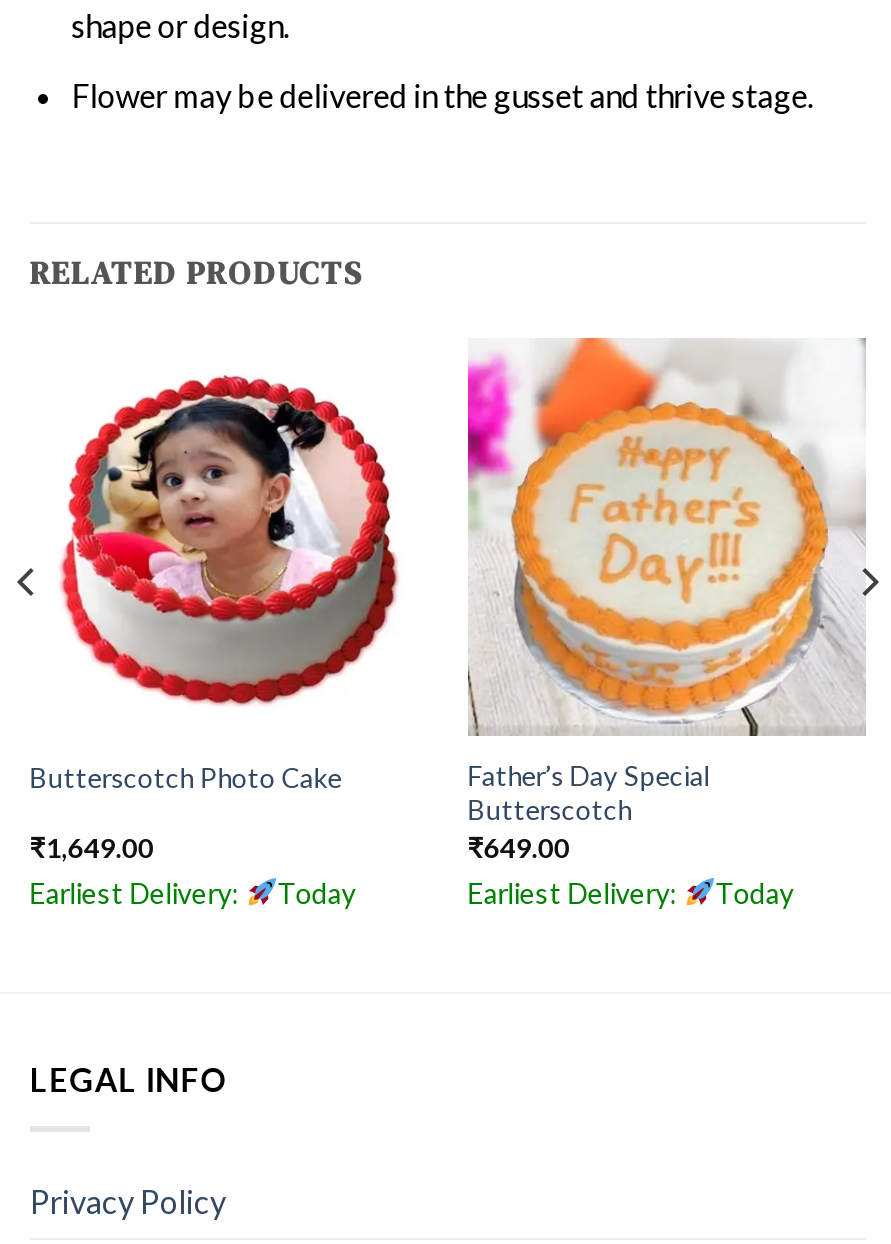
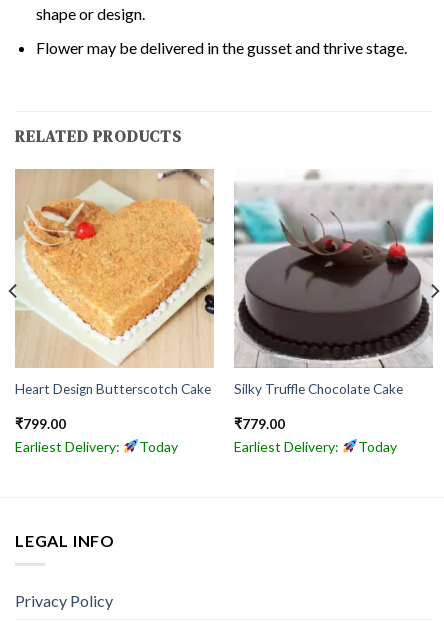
[30,338,428,795] [image] | Butterscotch Photo Cake -> [14,168,215,397] [image] | Heart Design Butterscotch Cake
[466,336,866,864] [image] | Father’s Day Special | Butterscotch | ₹649.00 -> [233,169,434,432] [image] | Silky Truffle Chocolate Cake | ₹779.00
[30,832,154,864] ₹1,649.00 -> [15,416,66,432] ₹799.00

